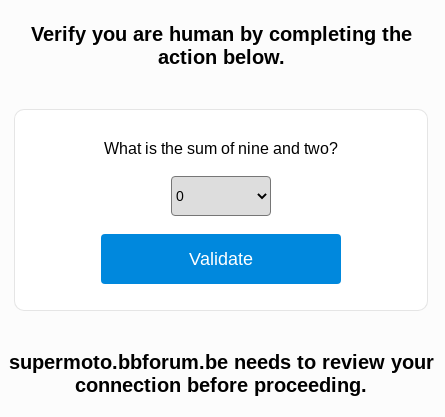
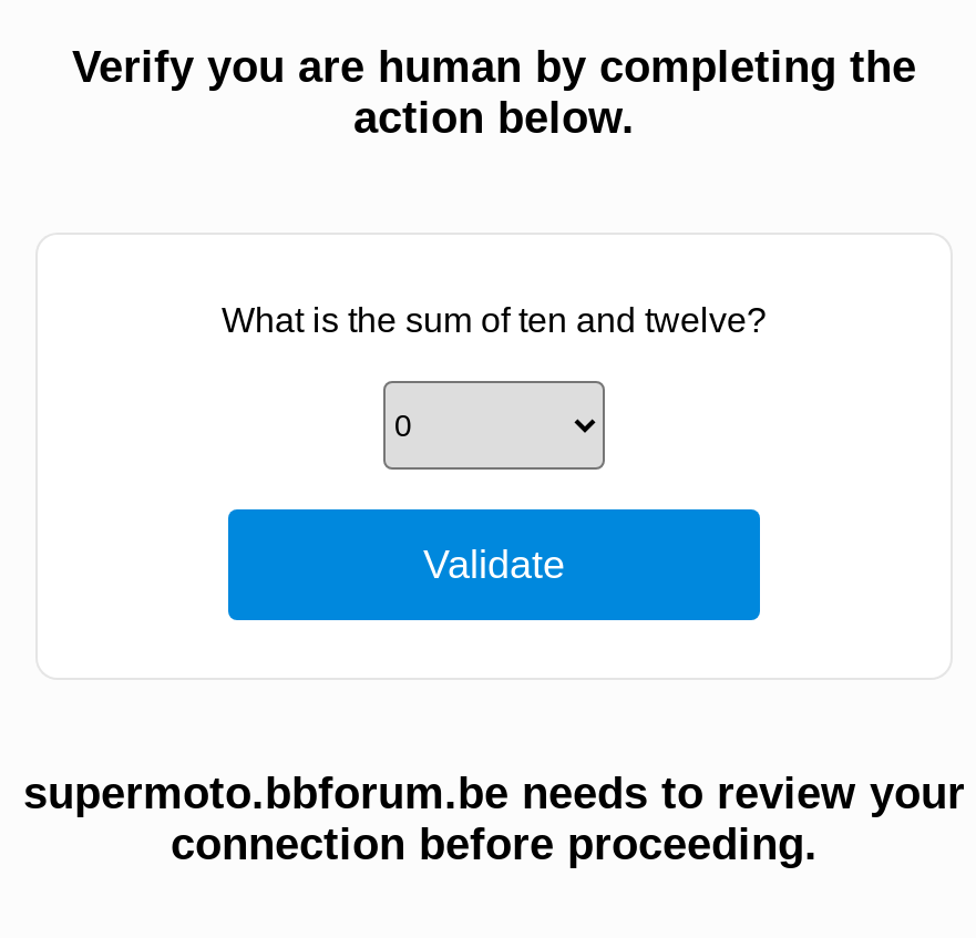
[104,140,338,157] What is the sum of nine and two? -> [222,301,767,339] What is the sum of ten and twelve?

